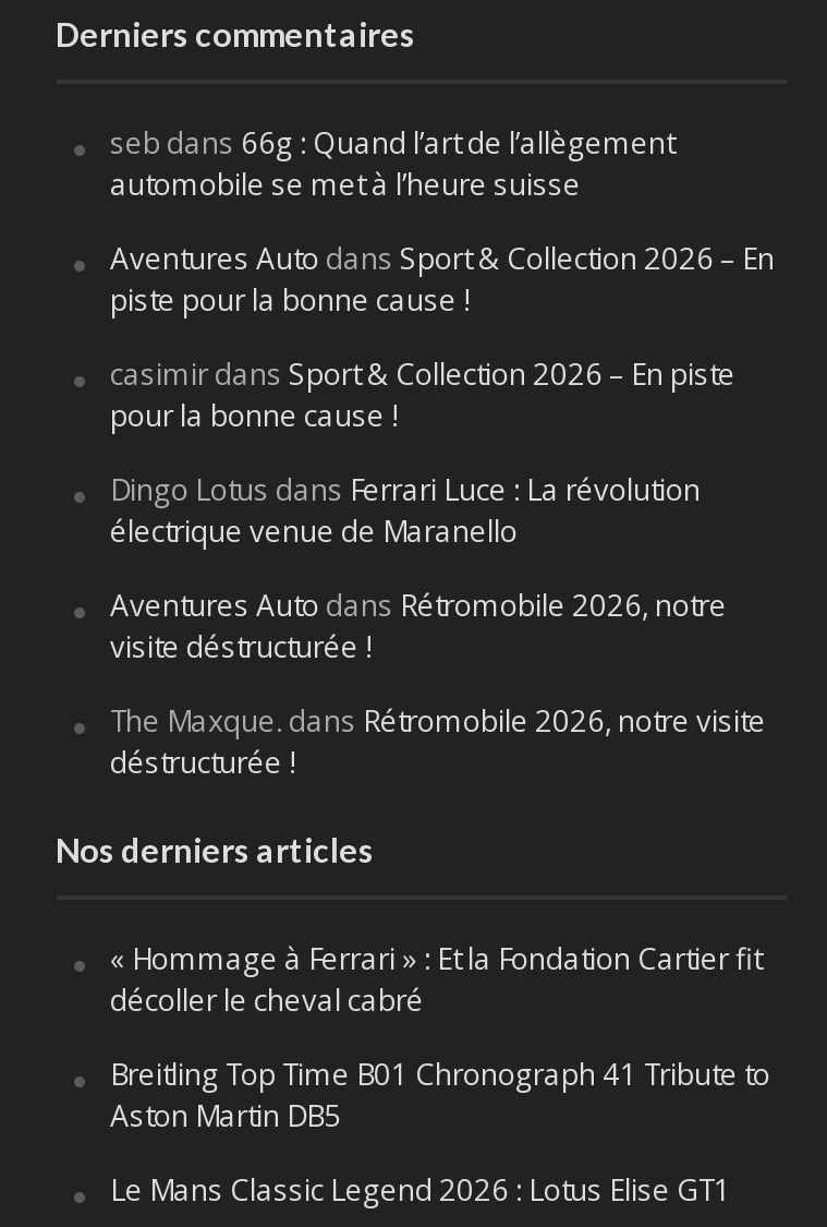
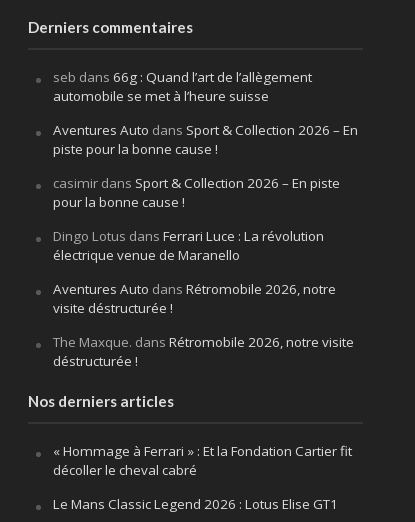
[110,1054,770,1135] Breitling Top Time B01 Chronograph 41 Tribute to | Aston Martin DB5 -> none

